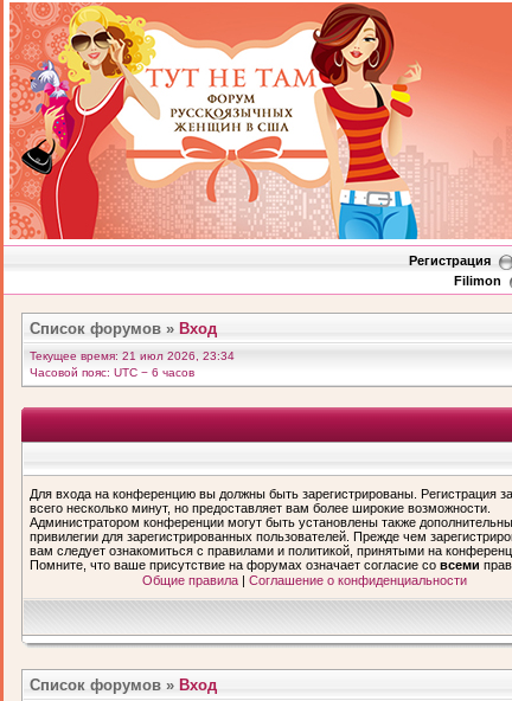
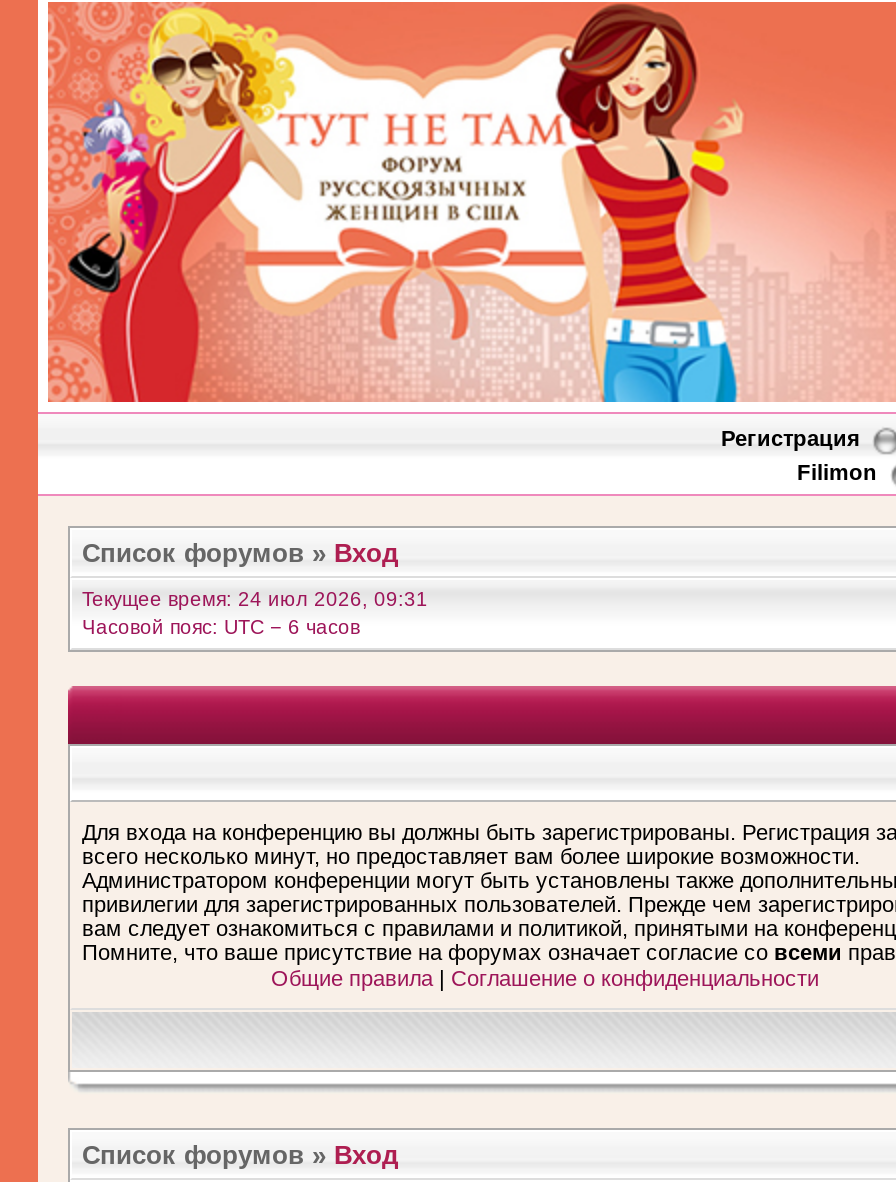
[30,349,235,362] Текущее время: 21 июл 2026, 23:34 -> [82,588,428,610] Текущее время: 24 июл 2026, 09:31

